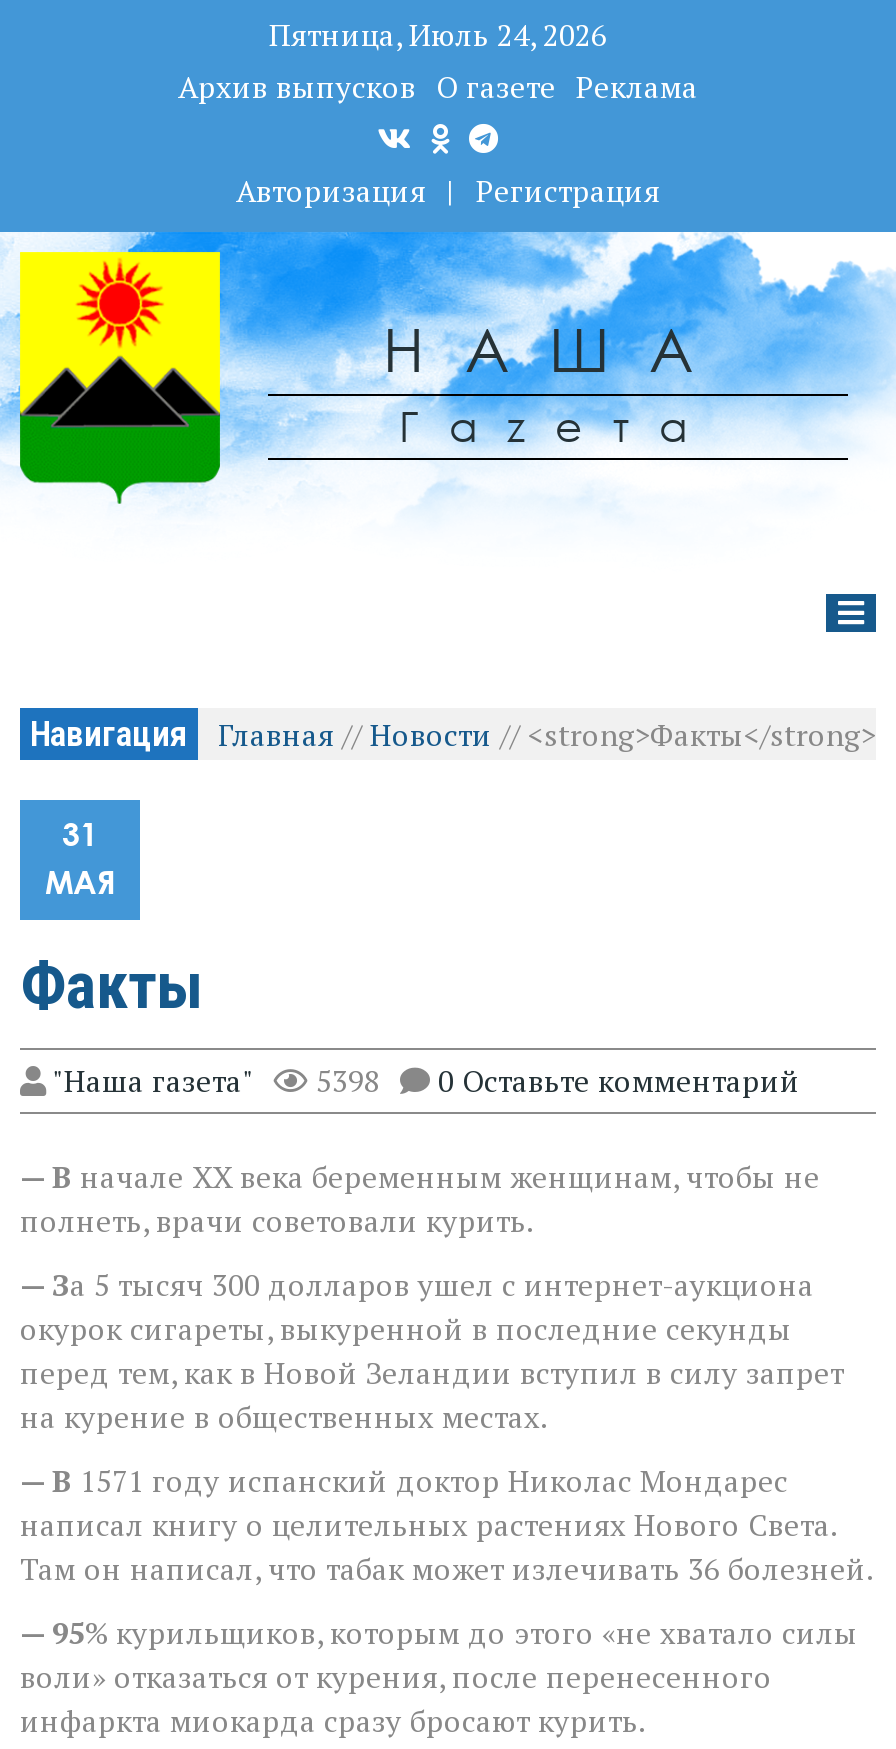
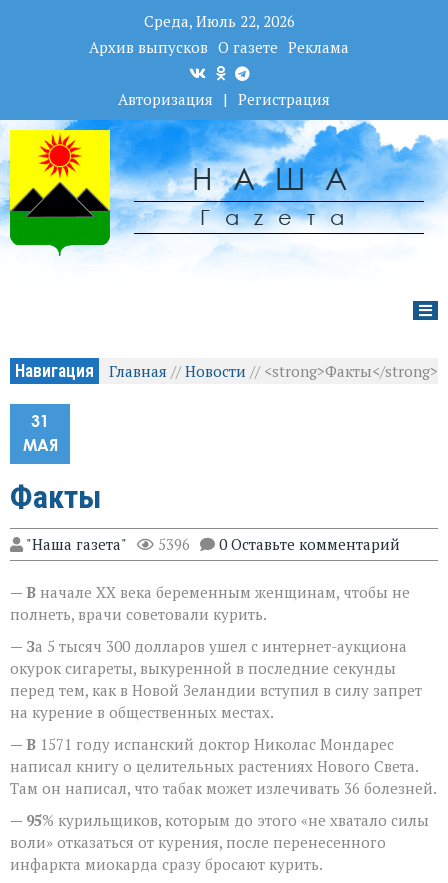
[269,14,607,54] Пятница, Июль 24, 2026 -> [143,11,294,31] Среда, Июль 22, 2026
[52,1060,800,1100] "Наша газета" 5398 0 Оставьте комментарий -> [26,534,400,554] "Наша газета" 5396 0 Оставьте комментарий

